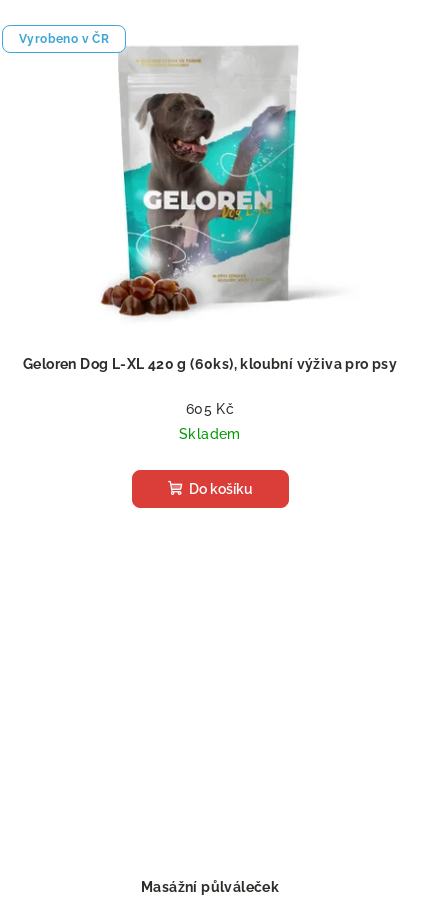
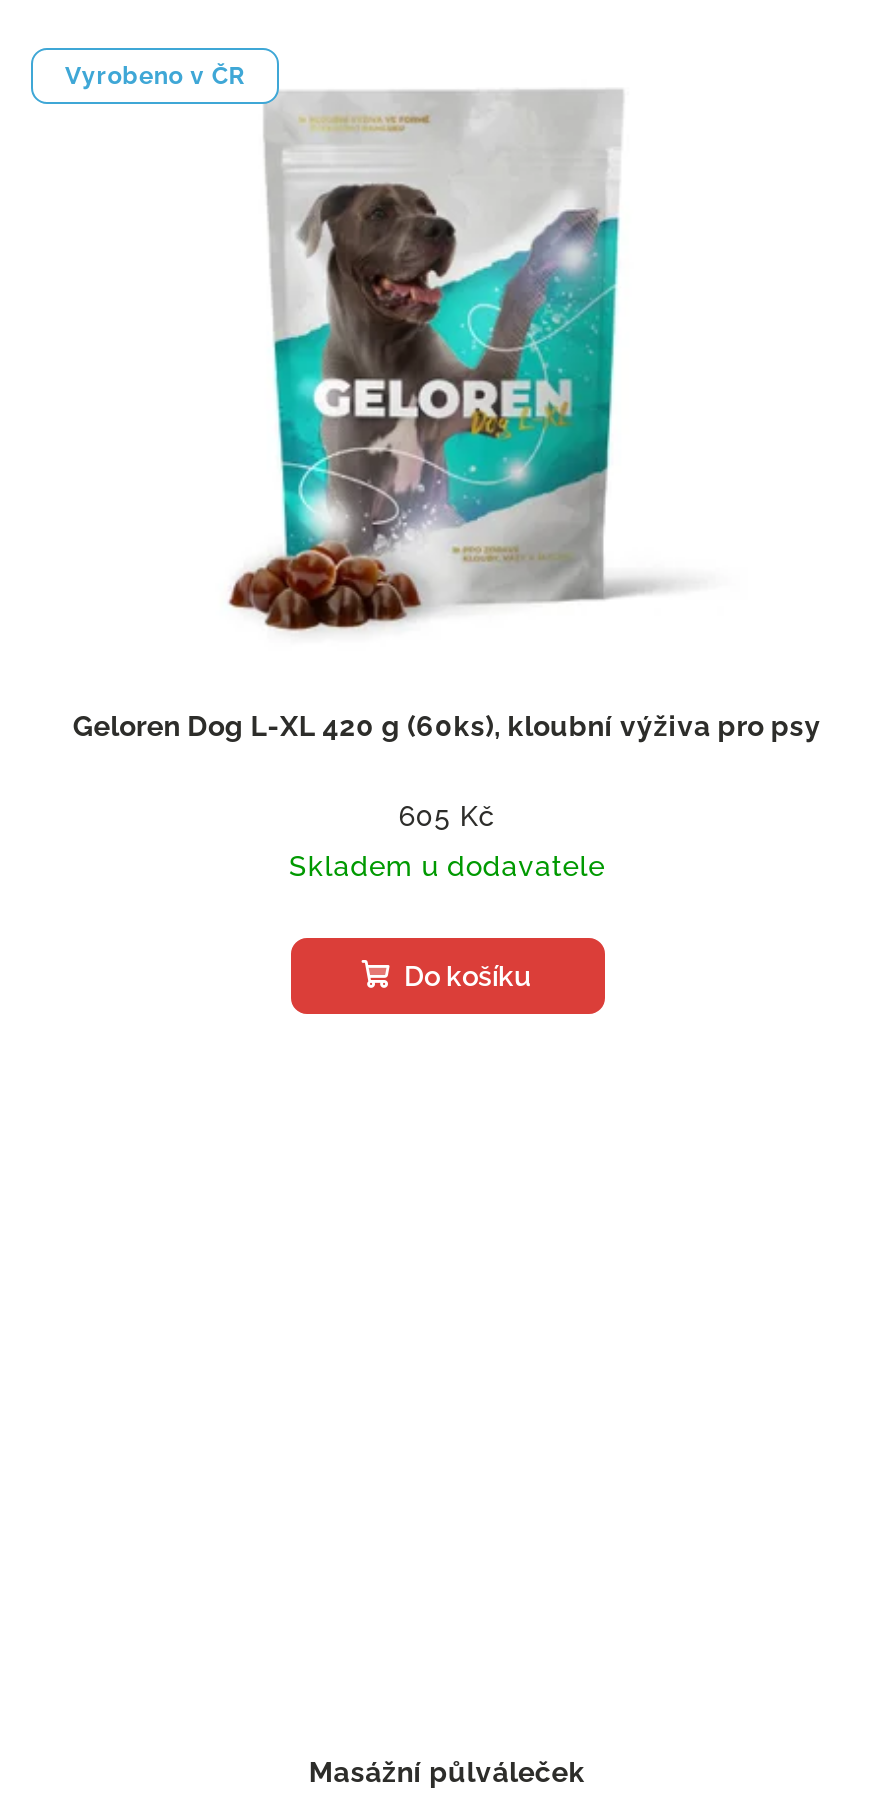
[179,426,241,442] Skladem -> [289,850,605,882] Skladem u dodavatele

